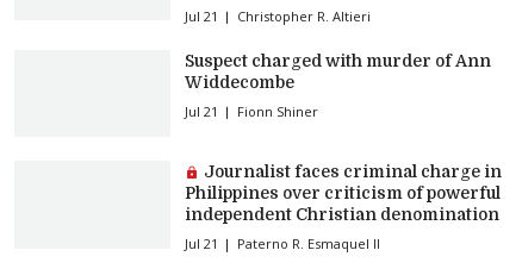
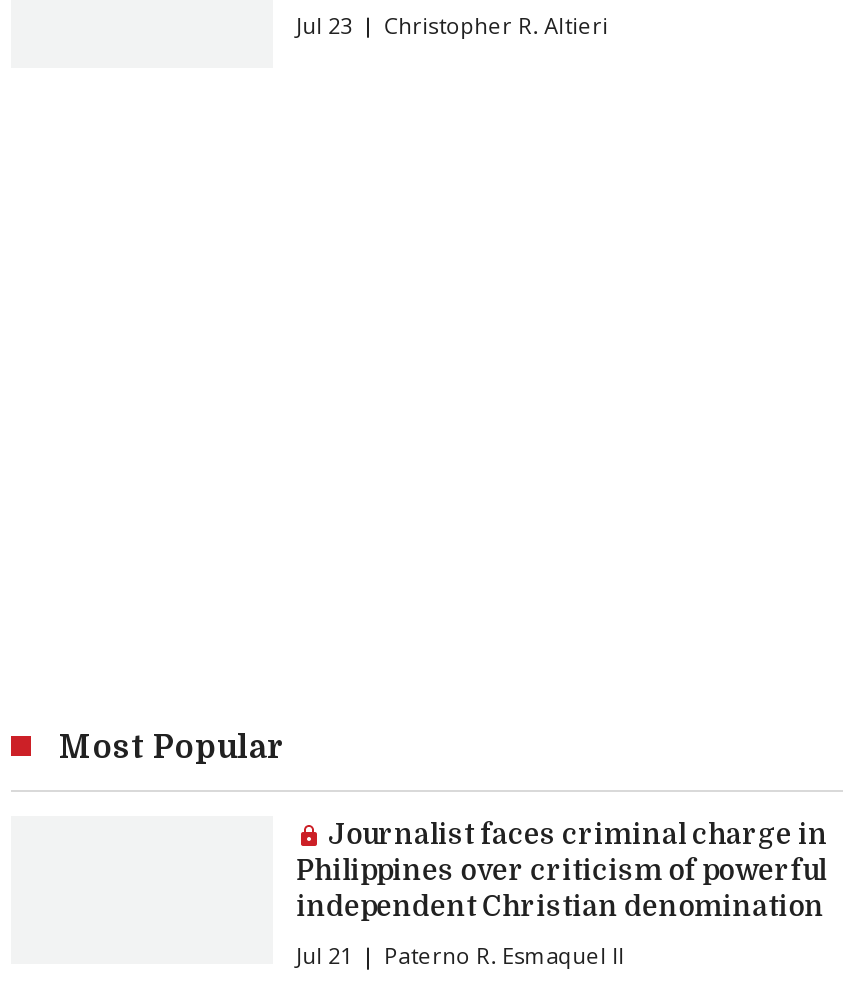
[184,7,370,25] Jul 21 Christopher R. Altieri -> [296,9,608,39] Jul 23 Christopher R. Altieri
[184,51,491,120] Suspect charged with murder of Ann | Widdecombe | Jul 21 | Fionn Shiner -> [59,730,285,766] Most Popular

